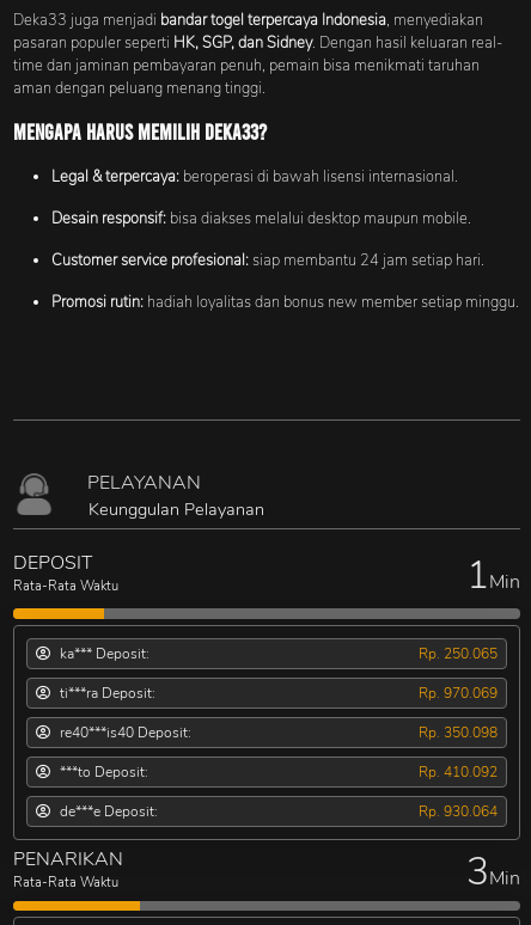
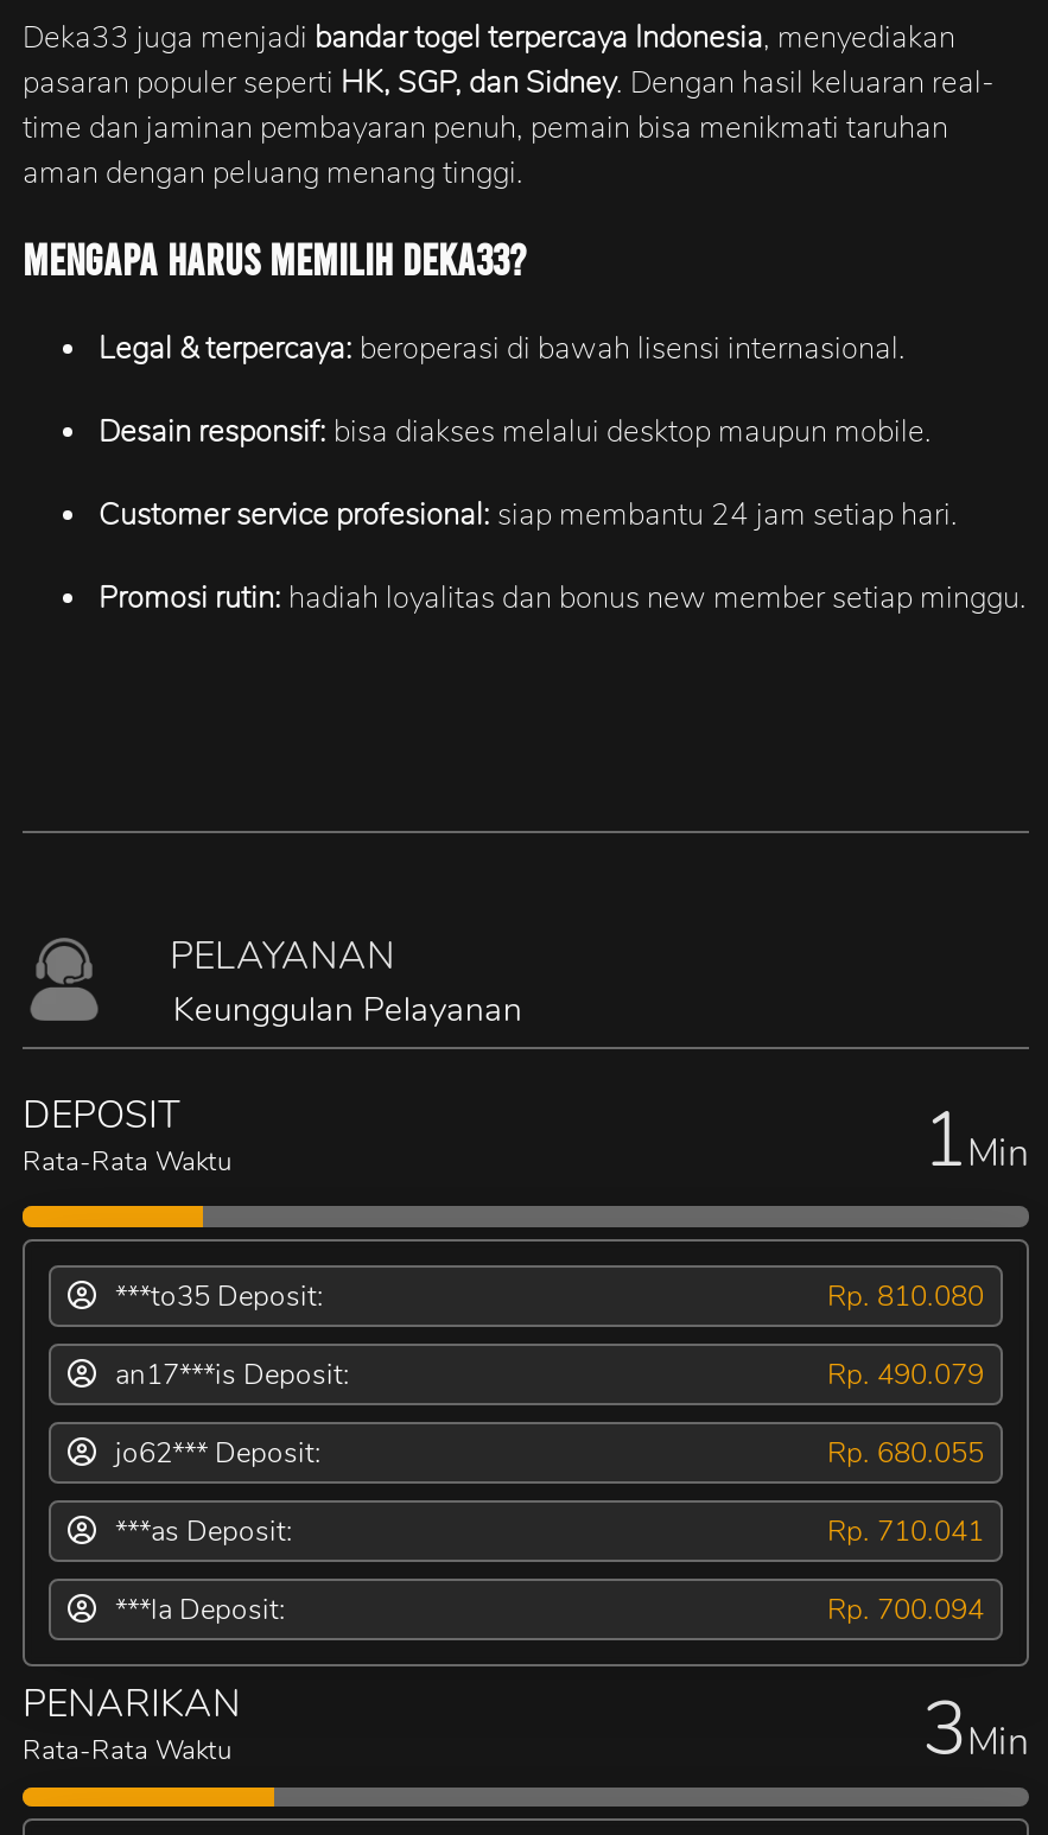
[60,644,149,663] ka*** Deposit: -> [115,1276,324,1314] ***to35 Deposit:
[419,644,498,663] Rp. 250.065 -> [827,1276,984,1314] Rp. 810.080
[60,683,155,702] ti***ra Deposit: -> [115,1355,350,1393] an17***is Deposit:
[419,683,498,702] Rp. 970.069 -> [827,1355,984,1393] Rp. 490.079
[60,723,191,742] re40***is40 Deposit: -> [115,1433,322,1471] jo62*** Deposit:
[419,723,498,742] Rp. 350.098 -> [827,1433,984,1471] Rp. 680.055
[60,762,148,781] ***to Deposit: -> [115,1511,293,1549] ***as Deposit:
[419,762,498,781] Rp. 410.092 -> [827,1511,984,1549] Rp. 710.041
[60,802,158,821] de***e Deposit: -> [115,1590,286,1628] ***la Deposit:
[419,802,498,821] Rp. 930.064 -> [827,1590,984,1628] Rp. 700.094

